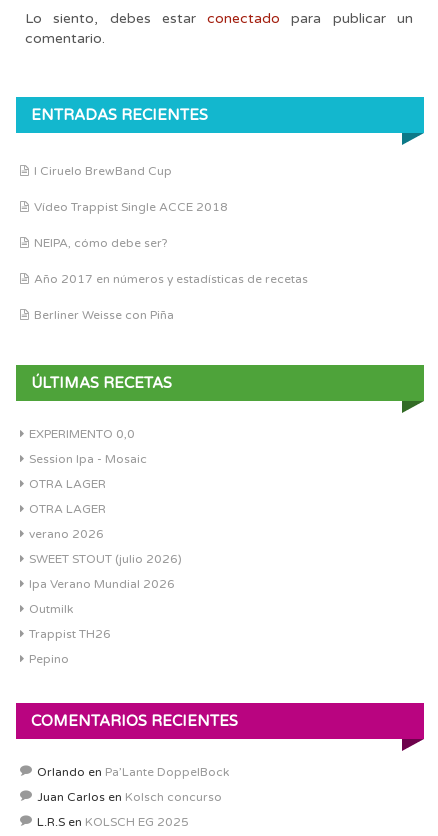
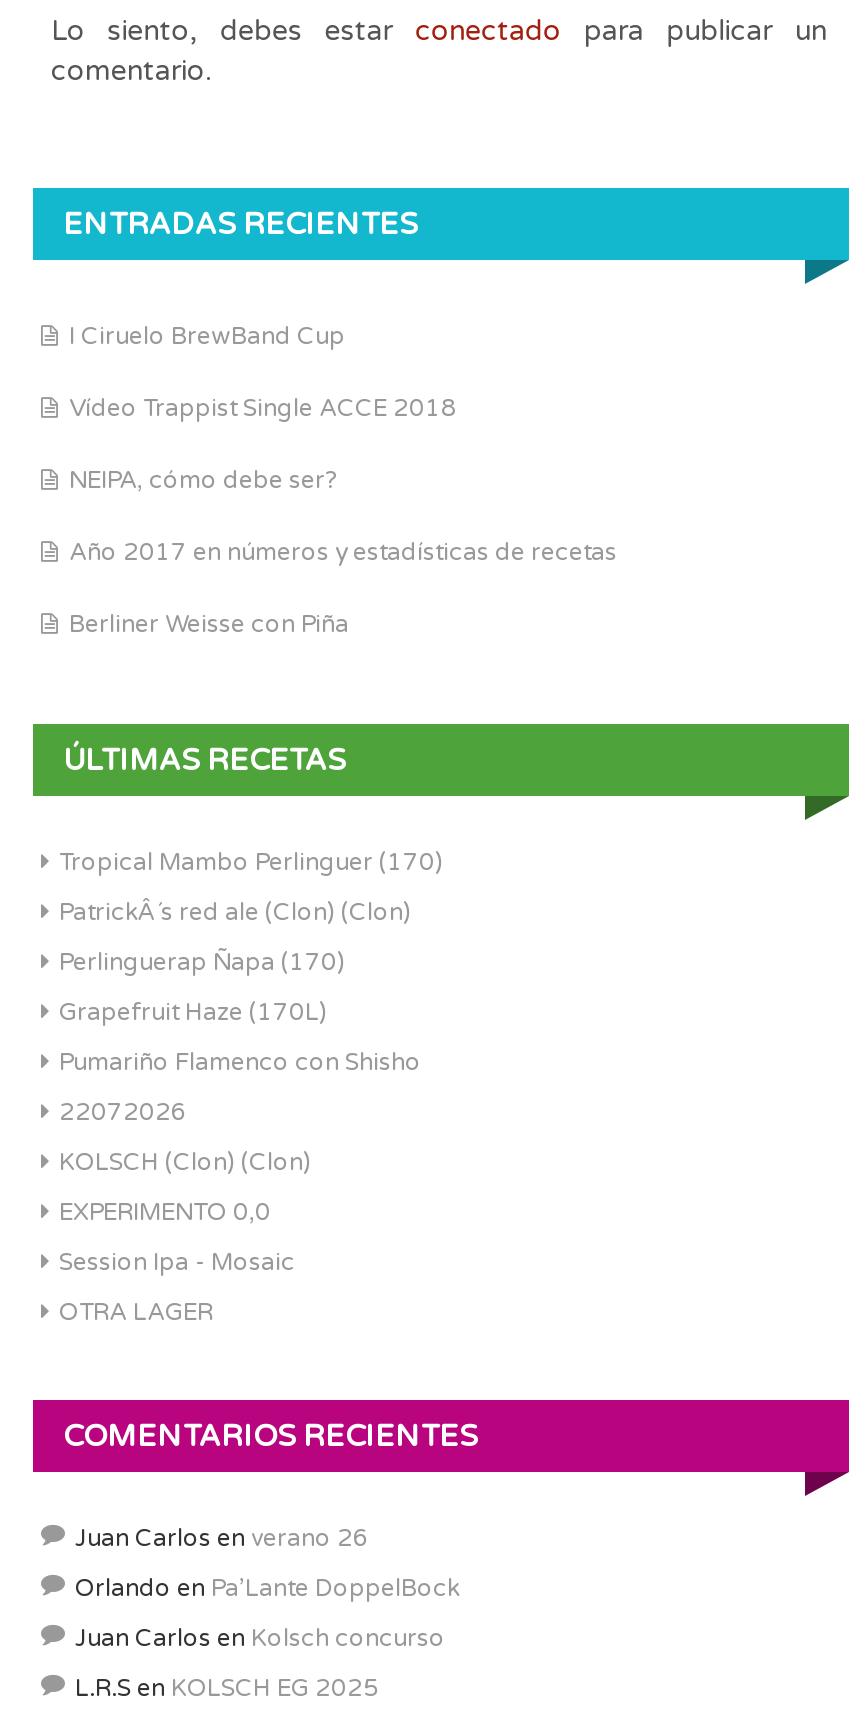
none -> [59,848,443,1176] Tropical Mambo Perlinguer (170) | PatrickÂ´s red ale (Clon) (Clon) | Perlinguerap Ñapa (170) | Grapefruit Haze (170L) | Pumariño Flamenco con Shisho | 22072026 | KOLSCH (Clon) (Clon)
moved [29,427,147,491] -> [59,1198,295,1326]: EXPERIMENTO 0,0 | Session Ipa - Mosaic | OTRA LAGER
[29,502,182,666] OTRA LAGER | verano 2026 | SWEET STOUT (julio 2026) | Ipa Verano Mundial 2026 | Outmilk | Trappist TH26 | Pepino -> none
none -> [75,1524,369,1552] Juan Carlos en verano 26

